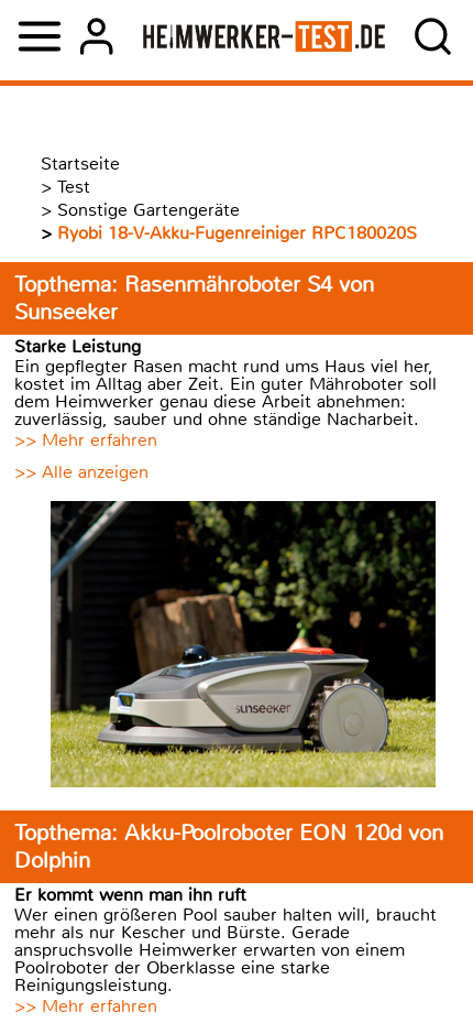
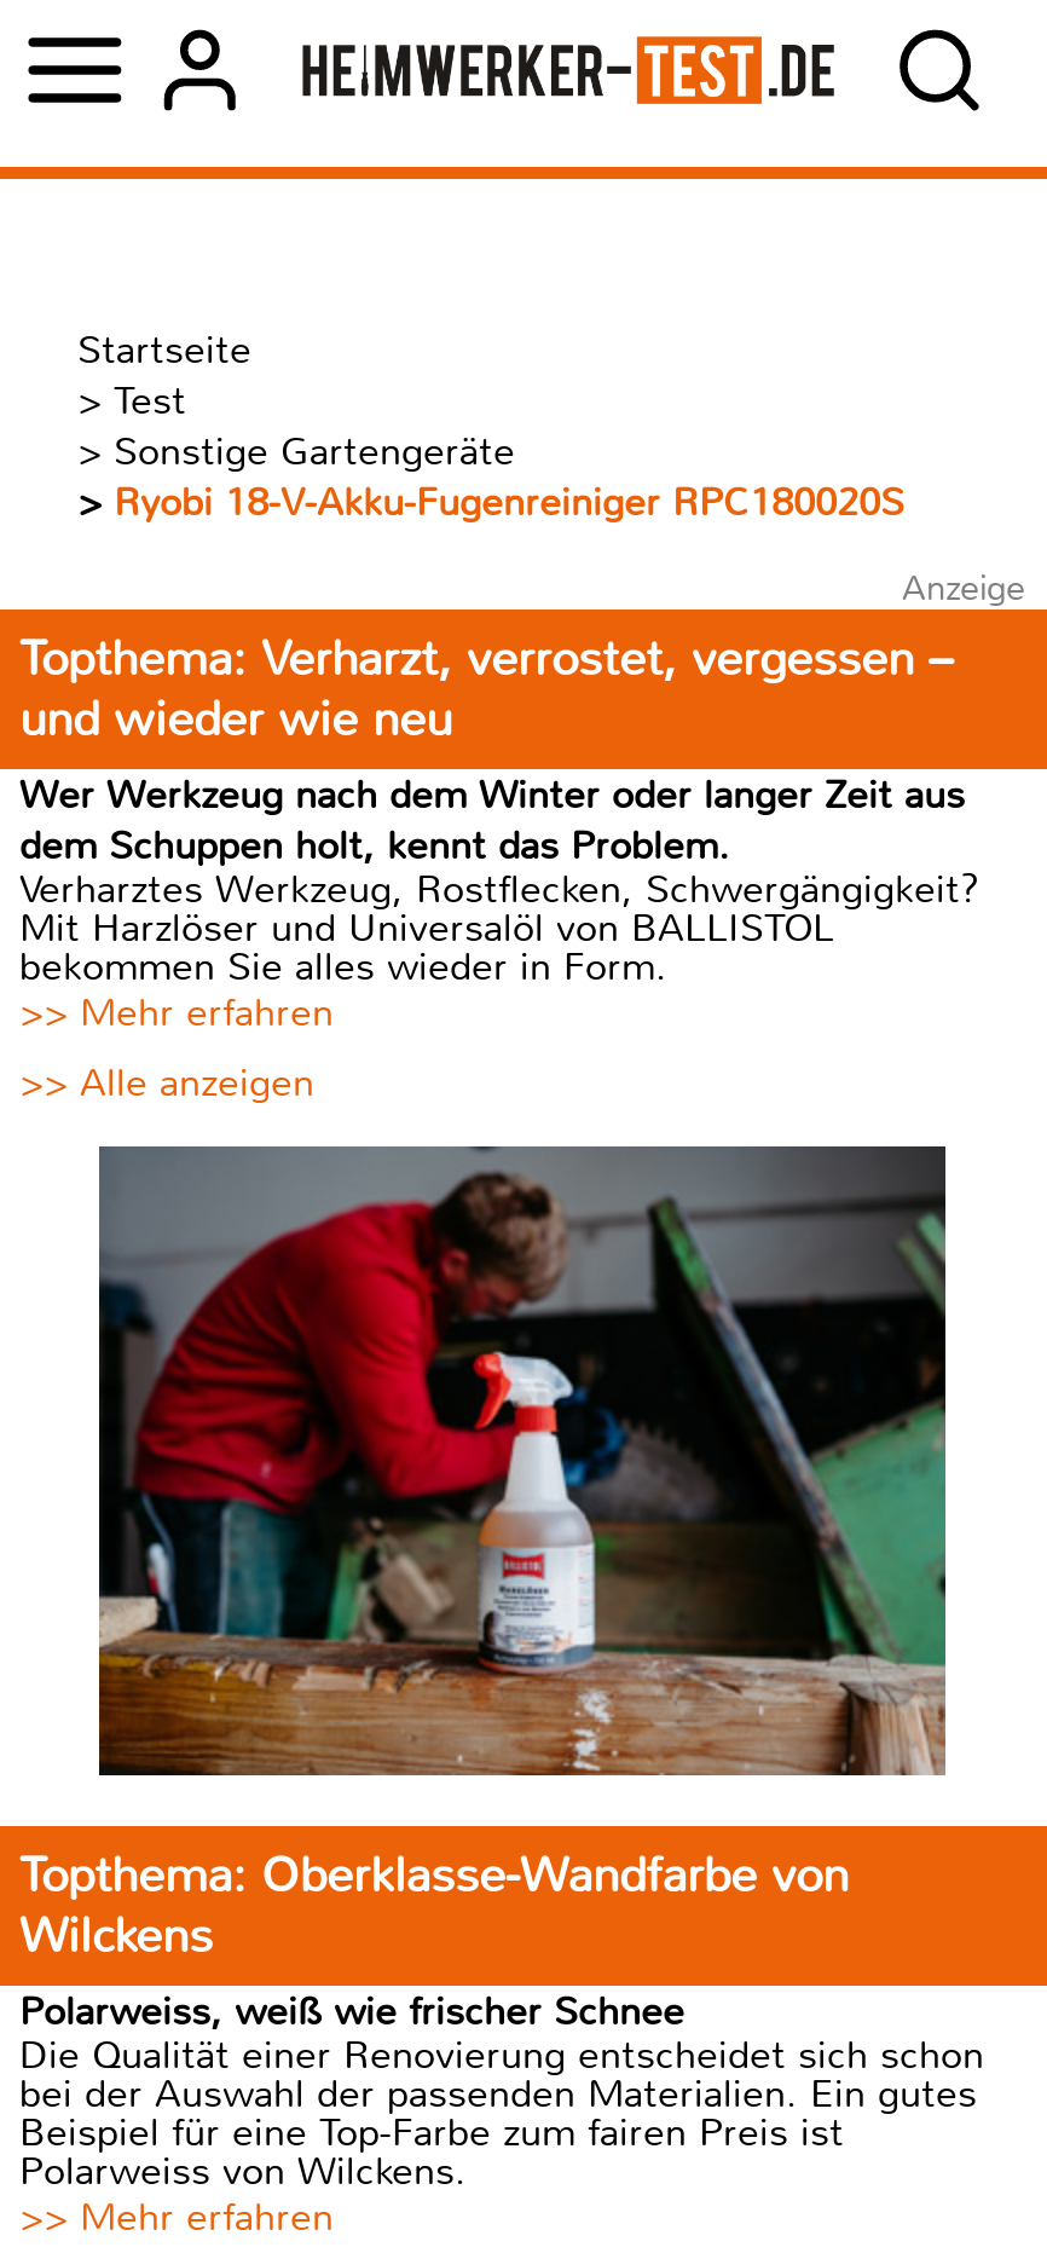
[14,271,437,431] Topthema: Rasenmähroboter S4 von | Sunseeker | Starke Leistung | Ein gepflegter Rasen macht rund ums Haus viel her, | kostet im Alltag aber Zeit. Ein guter Mähroboter soll | dem Heimwerker genau diese Arbeit abnehmen: | zuverlässig, sauber und ohne ständige Nacharbeit. -> [19,566,1025,992] Anzeige | Topthema: Verharzt, verrostet, vergessen – | und wieder wie neu | Wer Werkzeug nach dem Winter oder langer Zeit aus | dem Schuppen holt, kennt das Problem. | Verharztes Werkzeug, Rostflecken, Schwergängigkeit? | Mit Harzlöser und Universalöl von BALLISTOL | bekommen Sie alles wieder in Form.
moved [14,428,157,483] -> [19,987,334,1108]: >> Mehr erfahren | >> Alle anzeigen
[14,500,443,997] [image] | Topthema: Akku-Poolroboter EON 120d von | Dolphin | Er kommt wenn man ihn ruft | Wer einen größeren Pool sauber halten will, braucht | mehr als nur Kescher und Bürste. Gerade | anspruchsvolle Heimwerker erwarten von einem | Poolroboter der Oberklasse eine starke | Reinigungsleistung. -> [19,1144,984,2196] [image] | Topthema: Oberklasse-Wandfarbe von | Wilckens | Polarweiss, weiß wie frischer Schnee | Die Qualität einer Renovierung entscheidet sich schon | bei der Auswahl der passenden Materialien. Ein gutes | Beispiel für eine Top-Farbe zum fairen Preis ist | Polarweiss von Wilckens.

